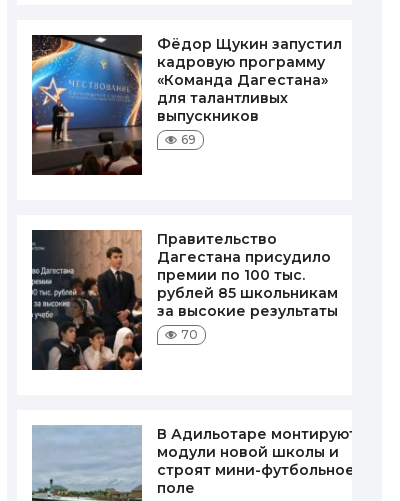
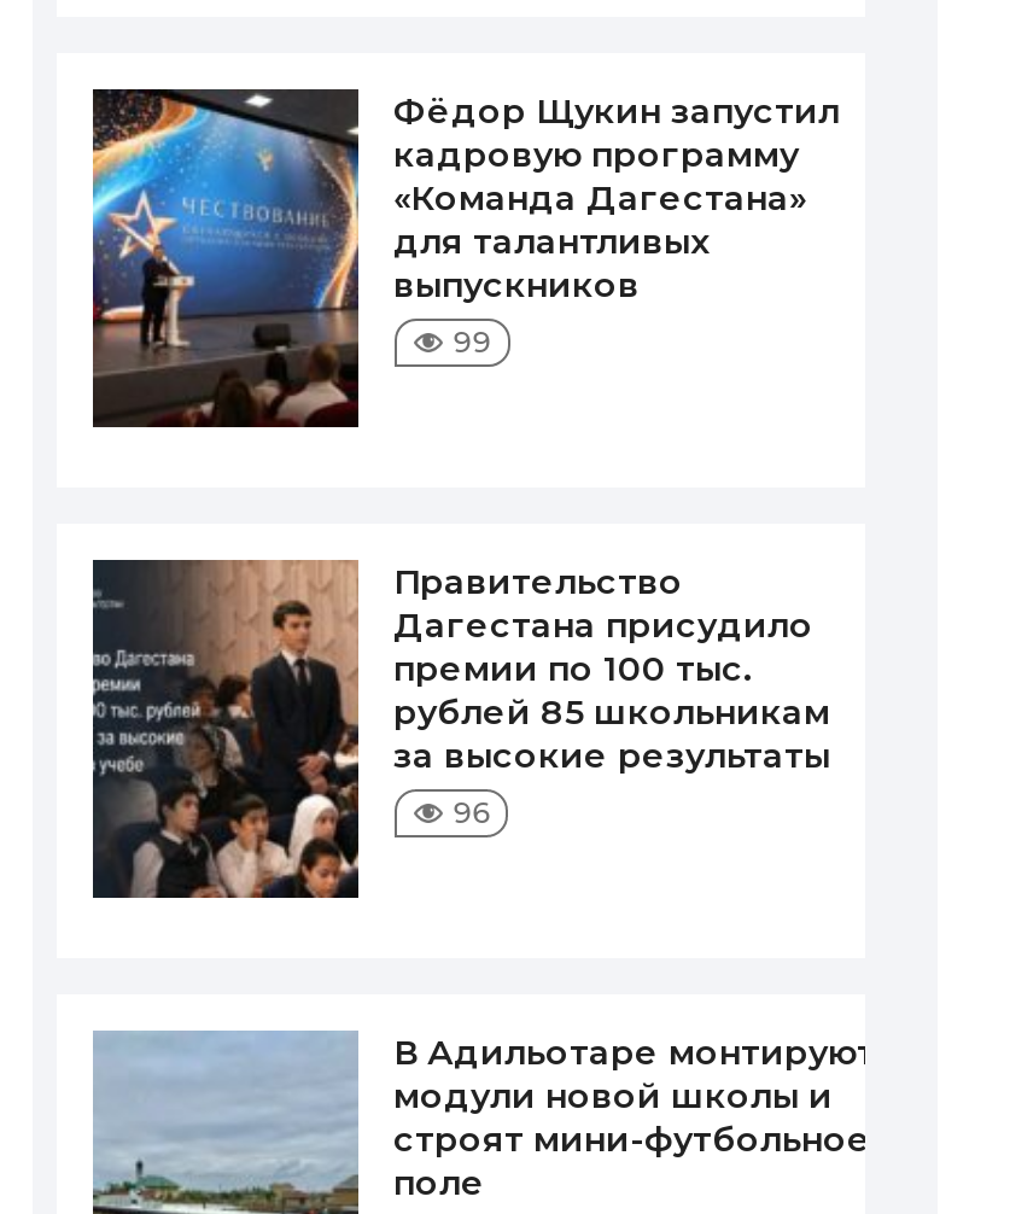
[181,131,196,146] 69 -> [453,322,492,358] 99
[181,326,198,341] 70 -> [453,793,489,829] 96

